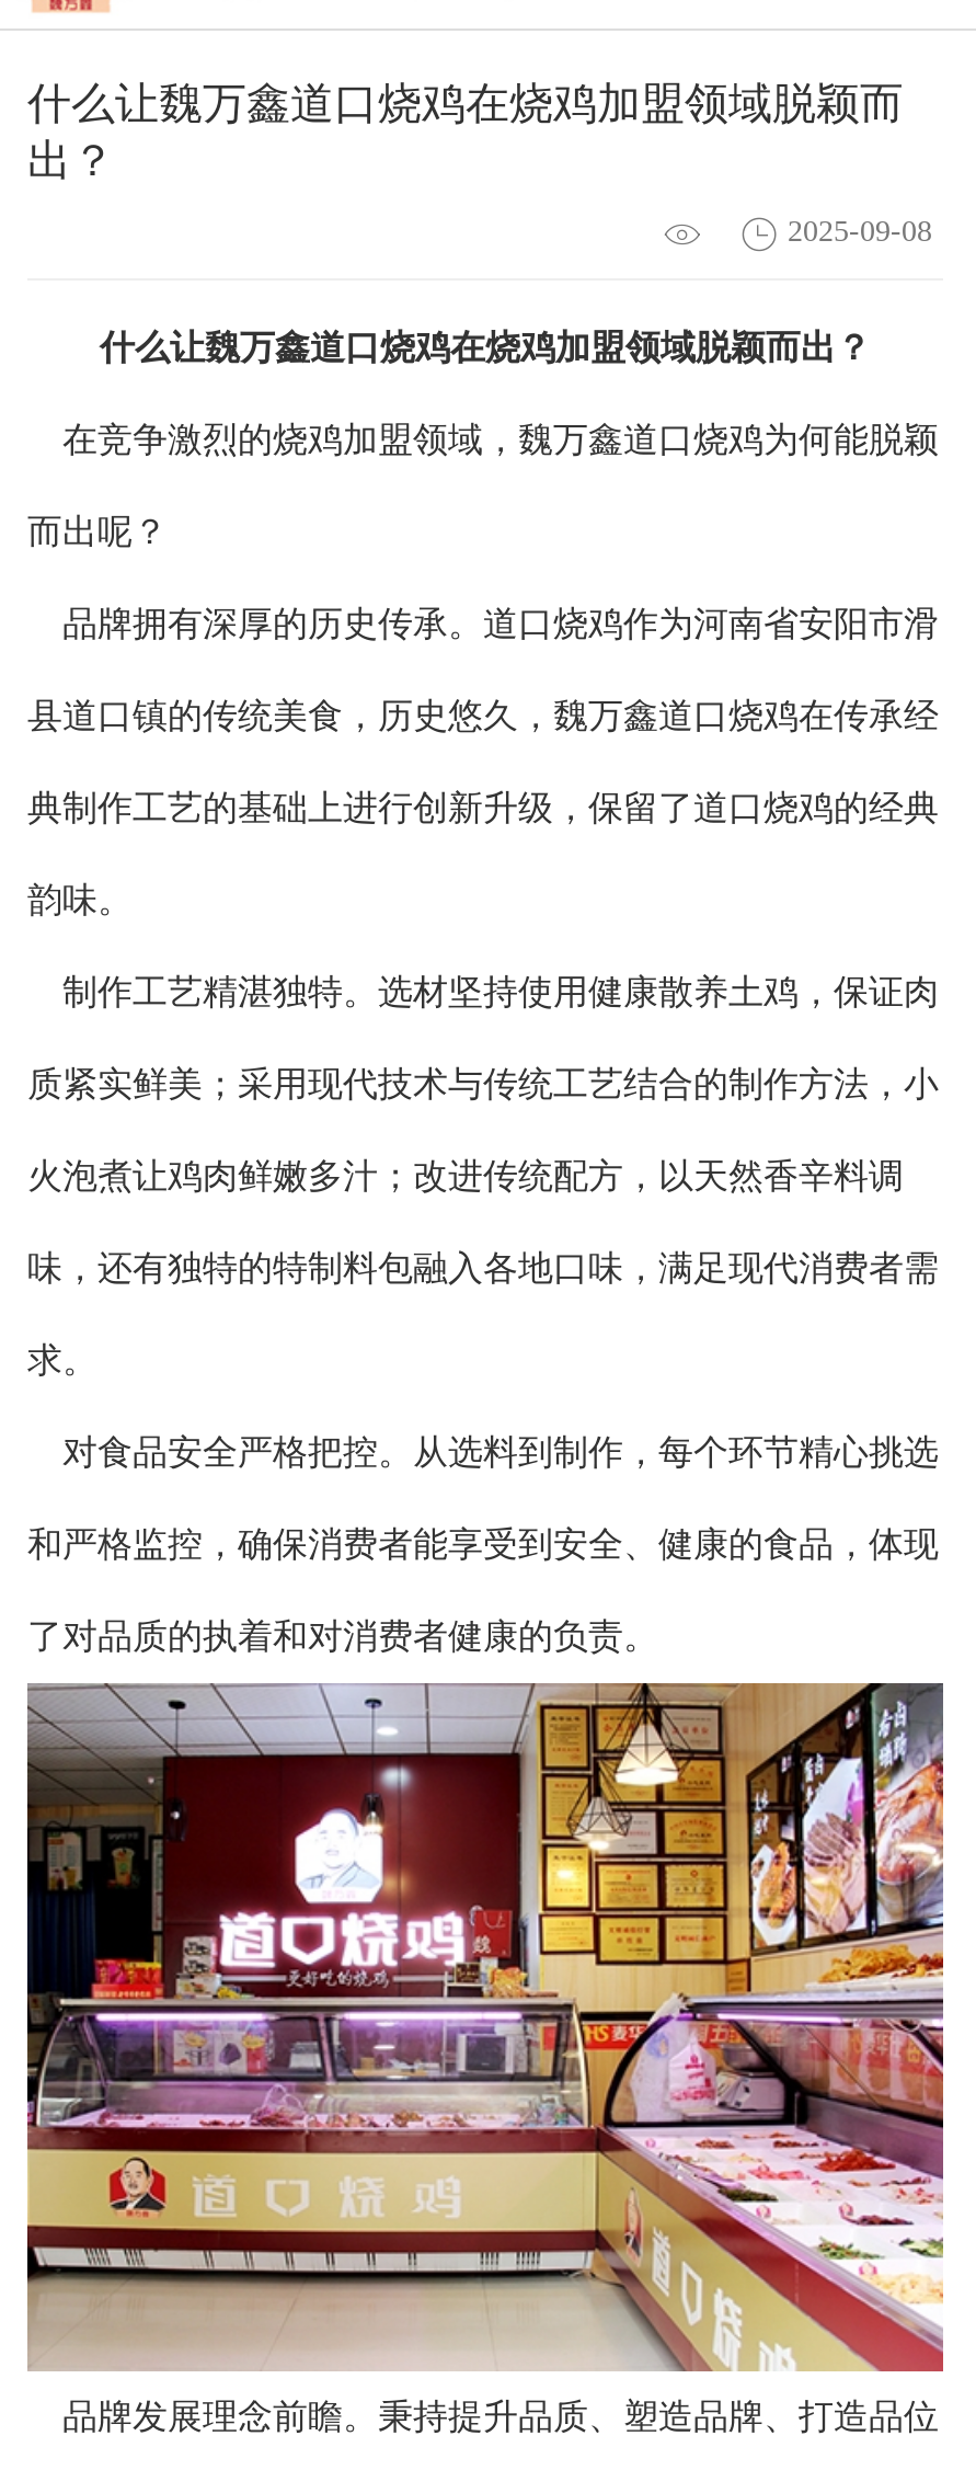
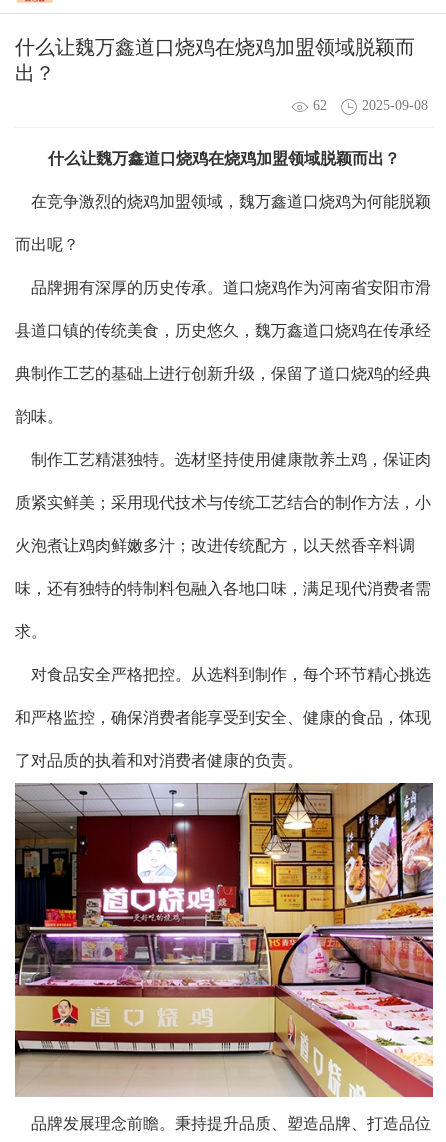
none -> [313,98,327,113] 62

